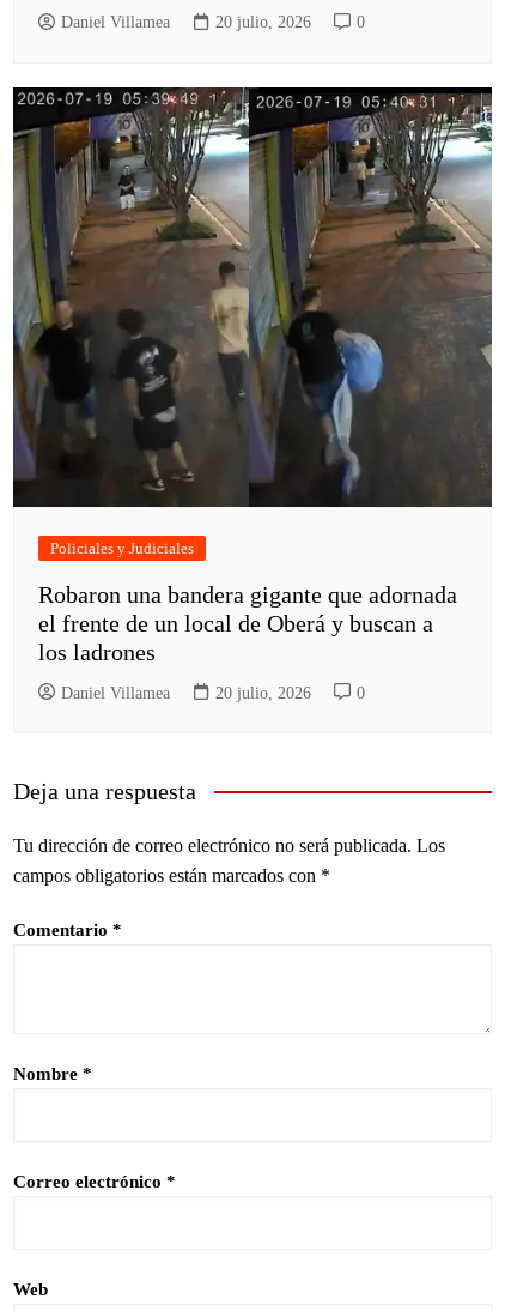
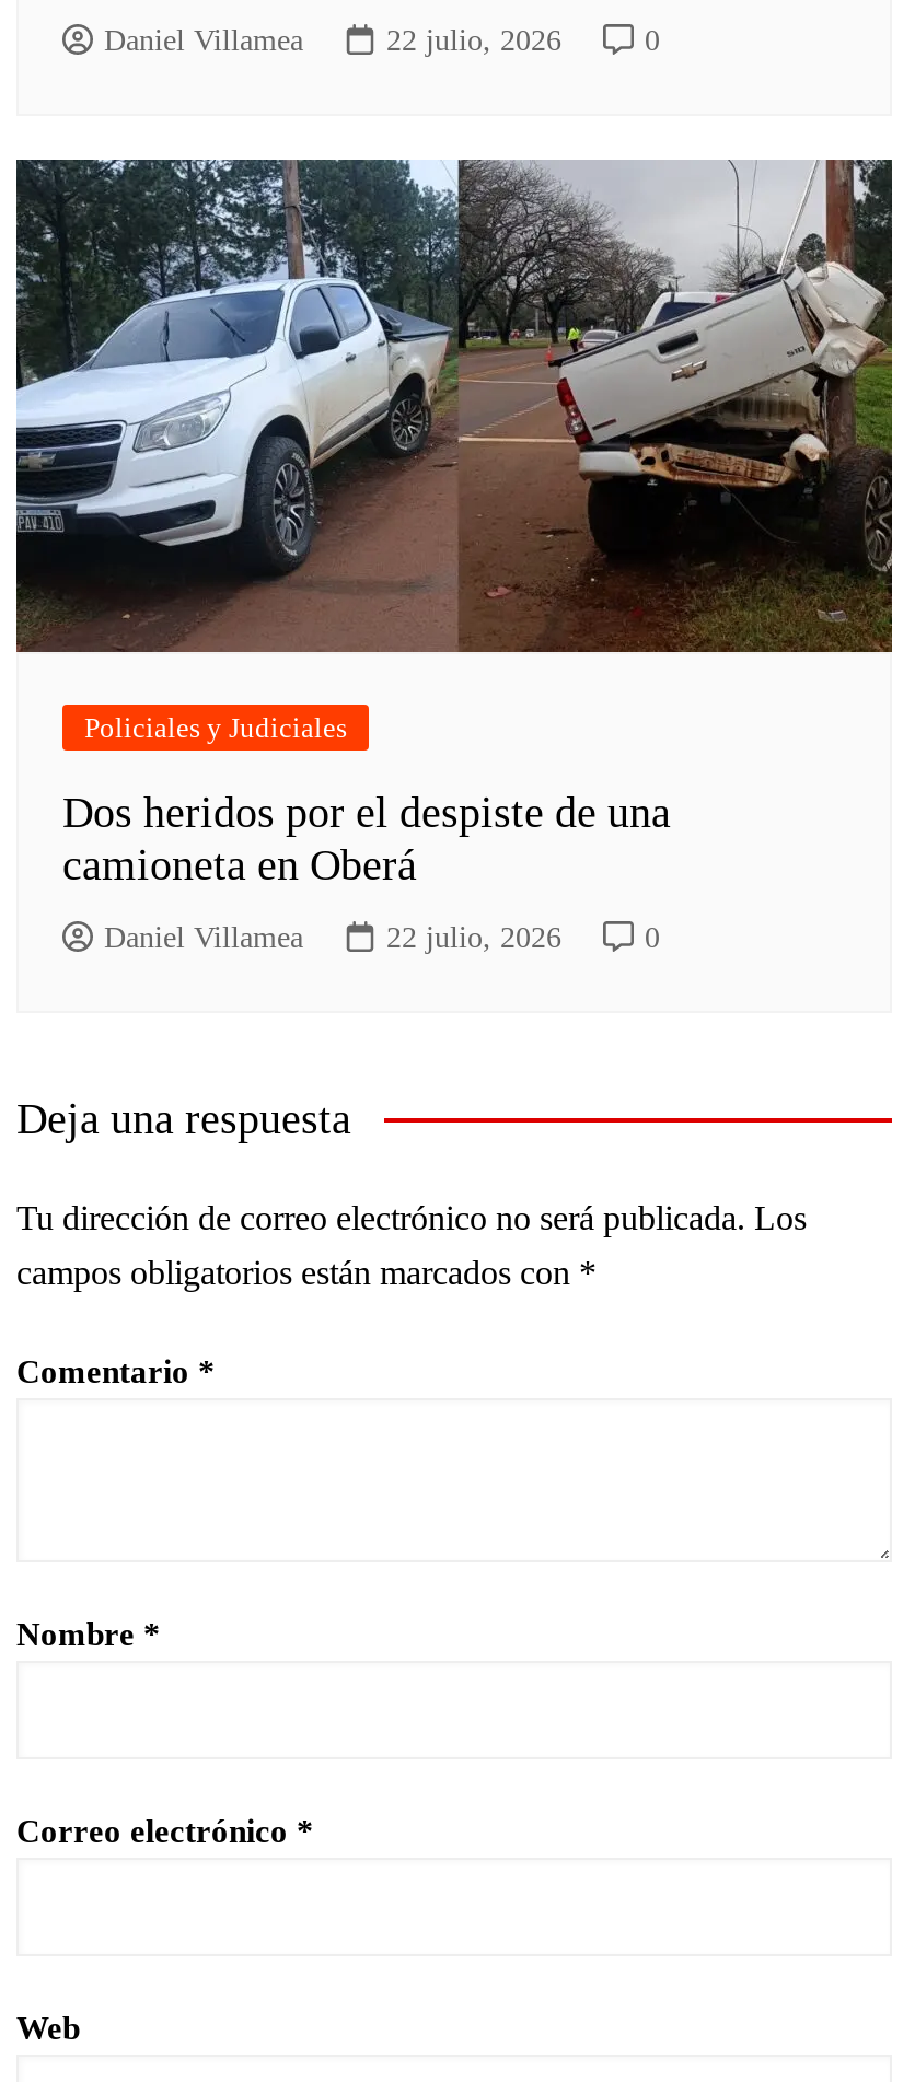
[215,14,311,32] 20 julio, 2026 -> [386,24,561,57] 22 julio, 2026
[12,86,493,508] [image] -> [16,159,892,655] [image]
[38,582,457,665] Robaron una bandera gigante que adornada | el frente de un local de Oberá y buscan a | los ladrones -> [62,787,671,887] Dos heridos por el despiste de una | camioneta en Oberá
[215,684,311,702] 20 julio, 2026 -> [386,921,561,954] 22 julio, 2026

